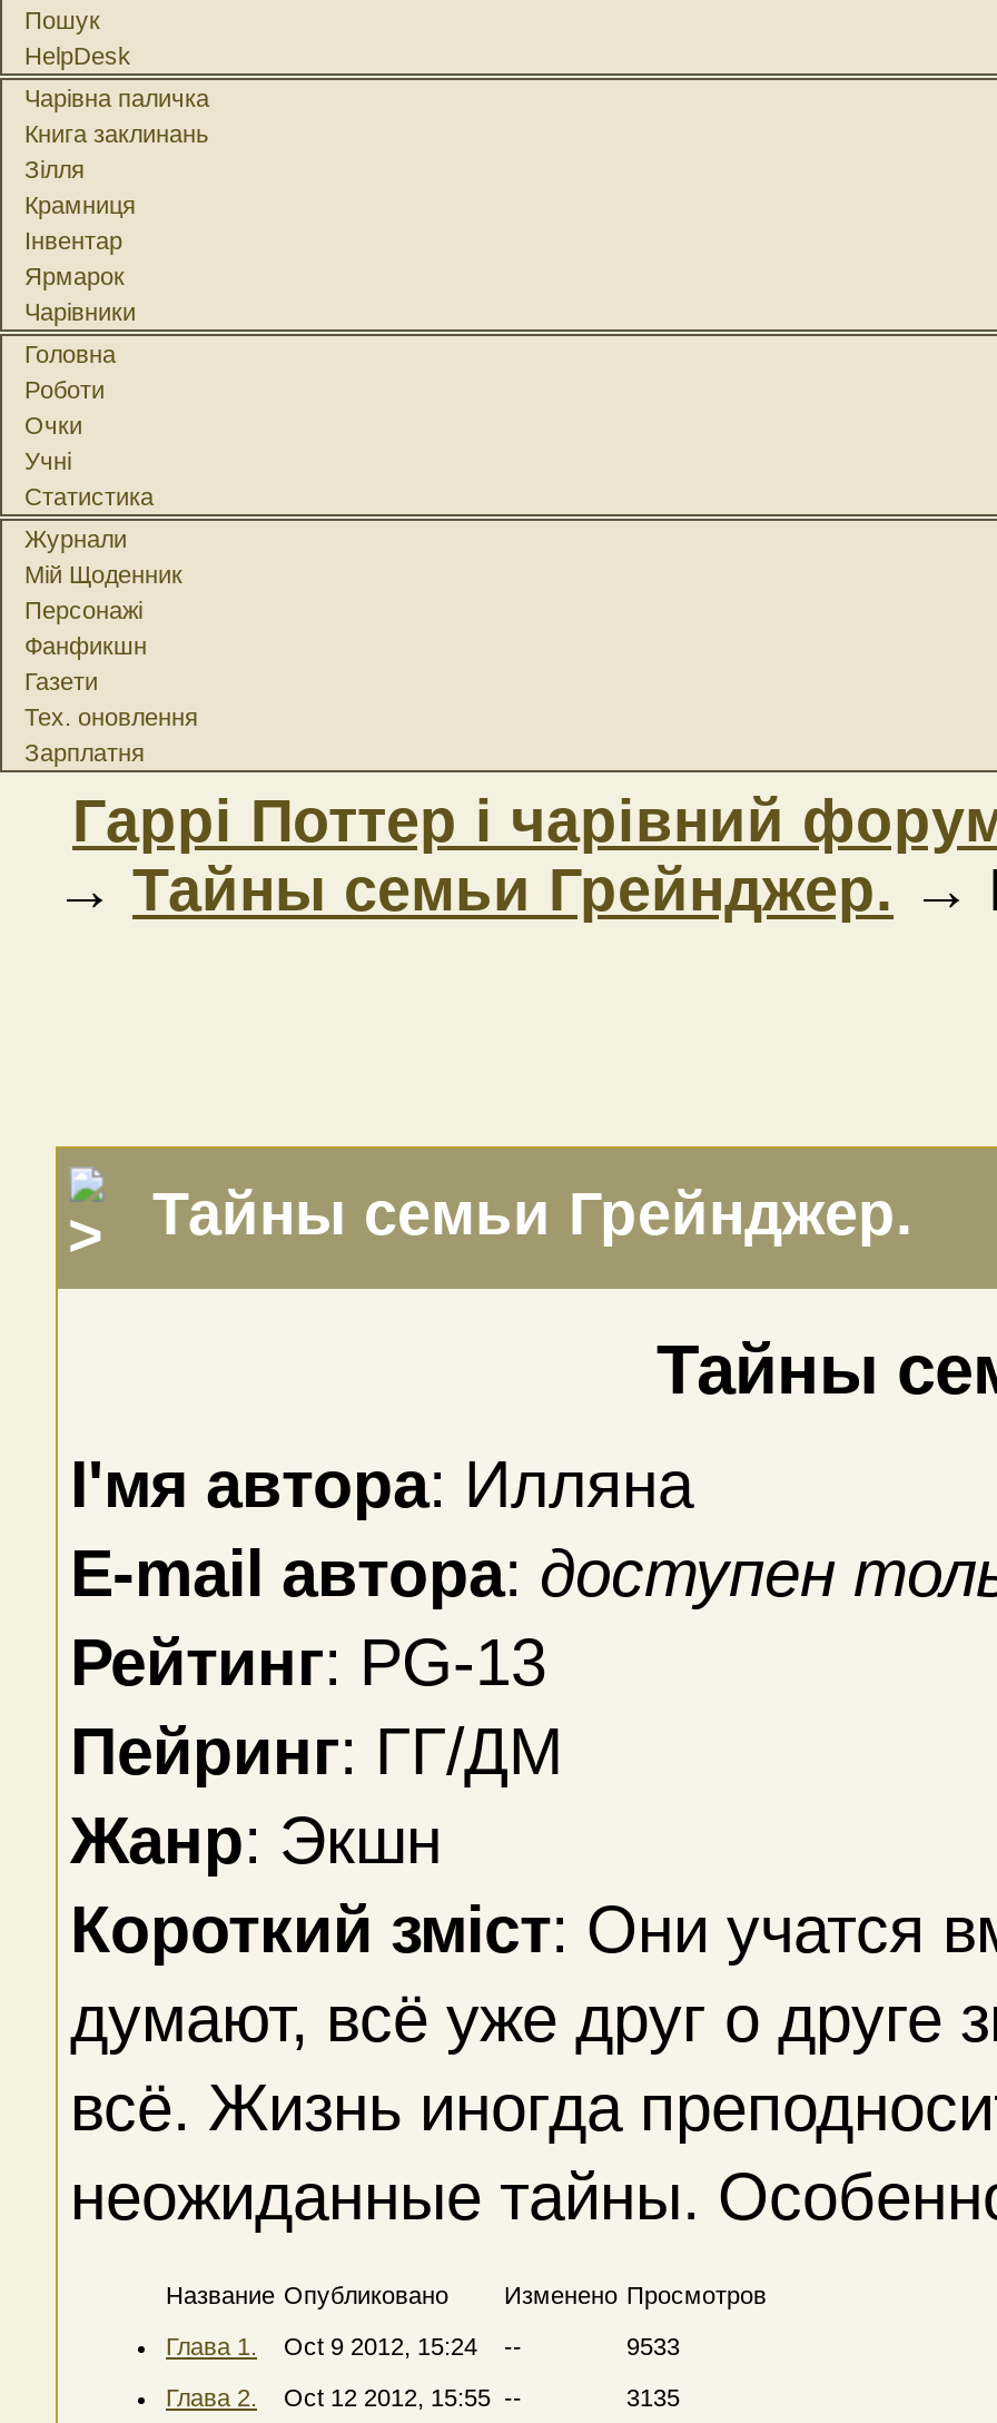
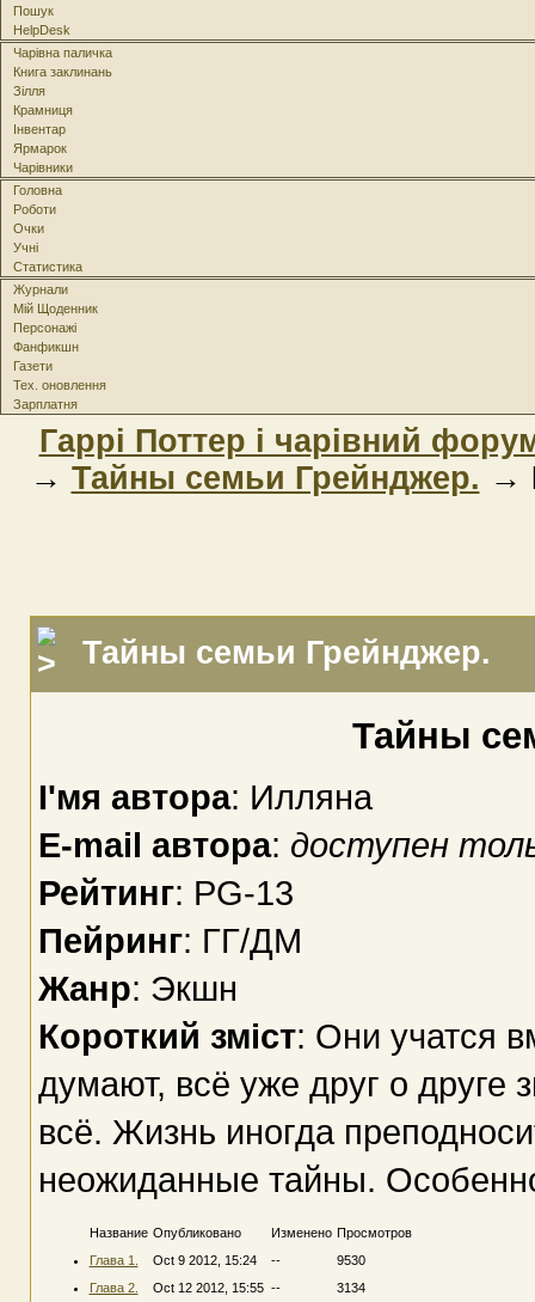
[626,2332,680,2359] 9533 -> [336,1253,365,1267] 9530
[626,2383,680,2410] 3135 -> [336,1280,365,1294] 3134

